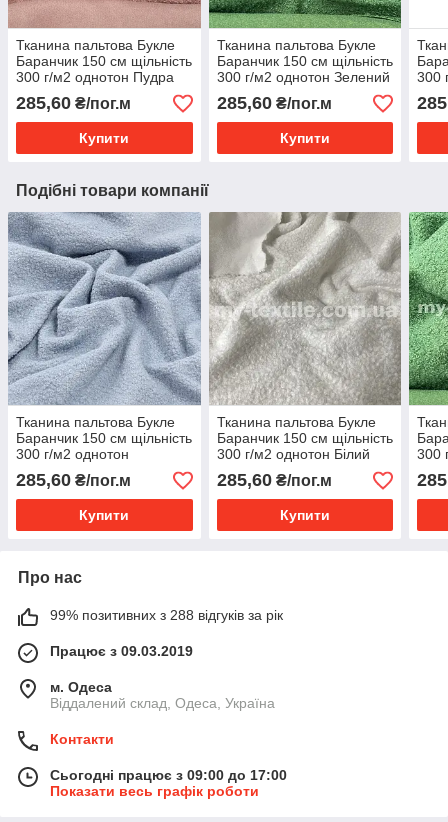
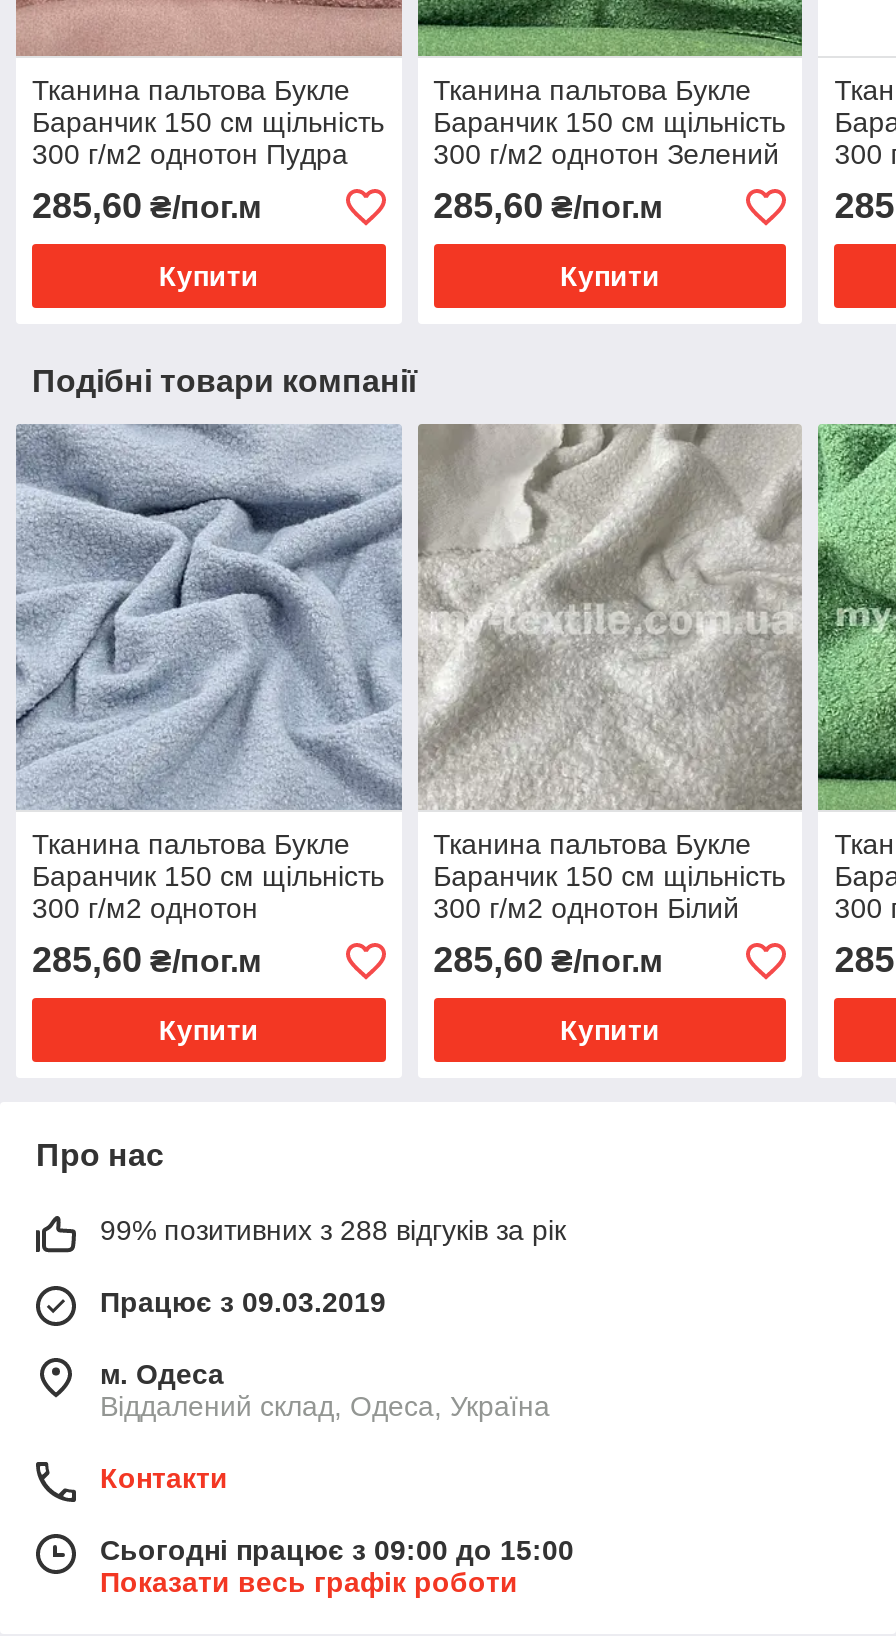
[50,767,287,783] Сьогодні працює з 09:00 до 17:00 -> [100,1534,574,1566] Сьогодні працює з 09:00 до 15:00

